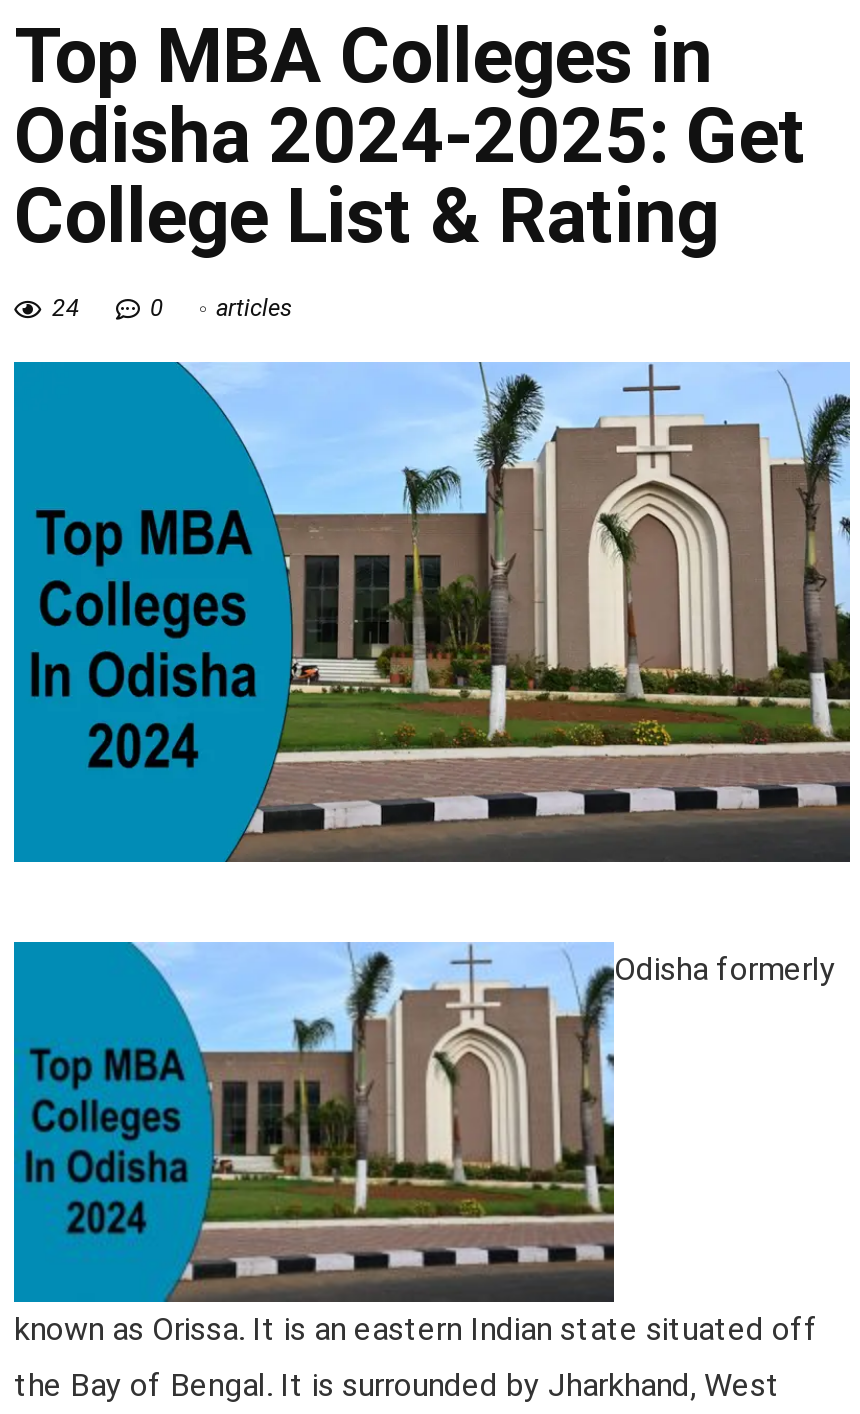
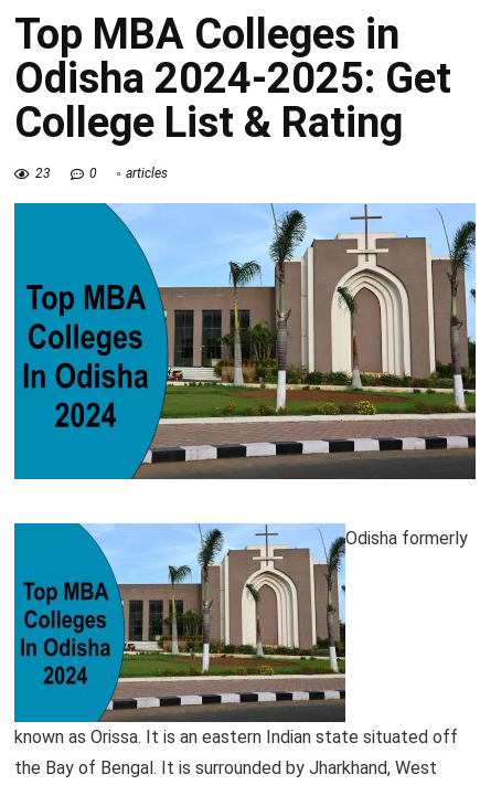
[52,294,80,322] 24 -> [35,166,51,181] 23

